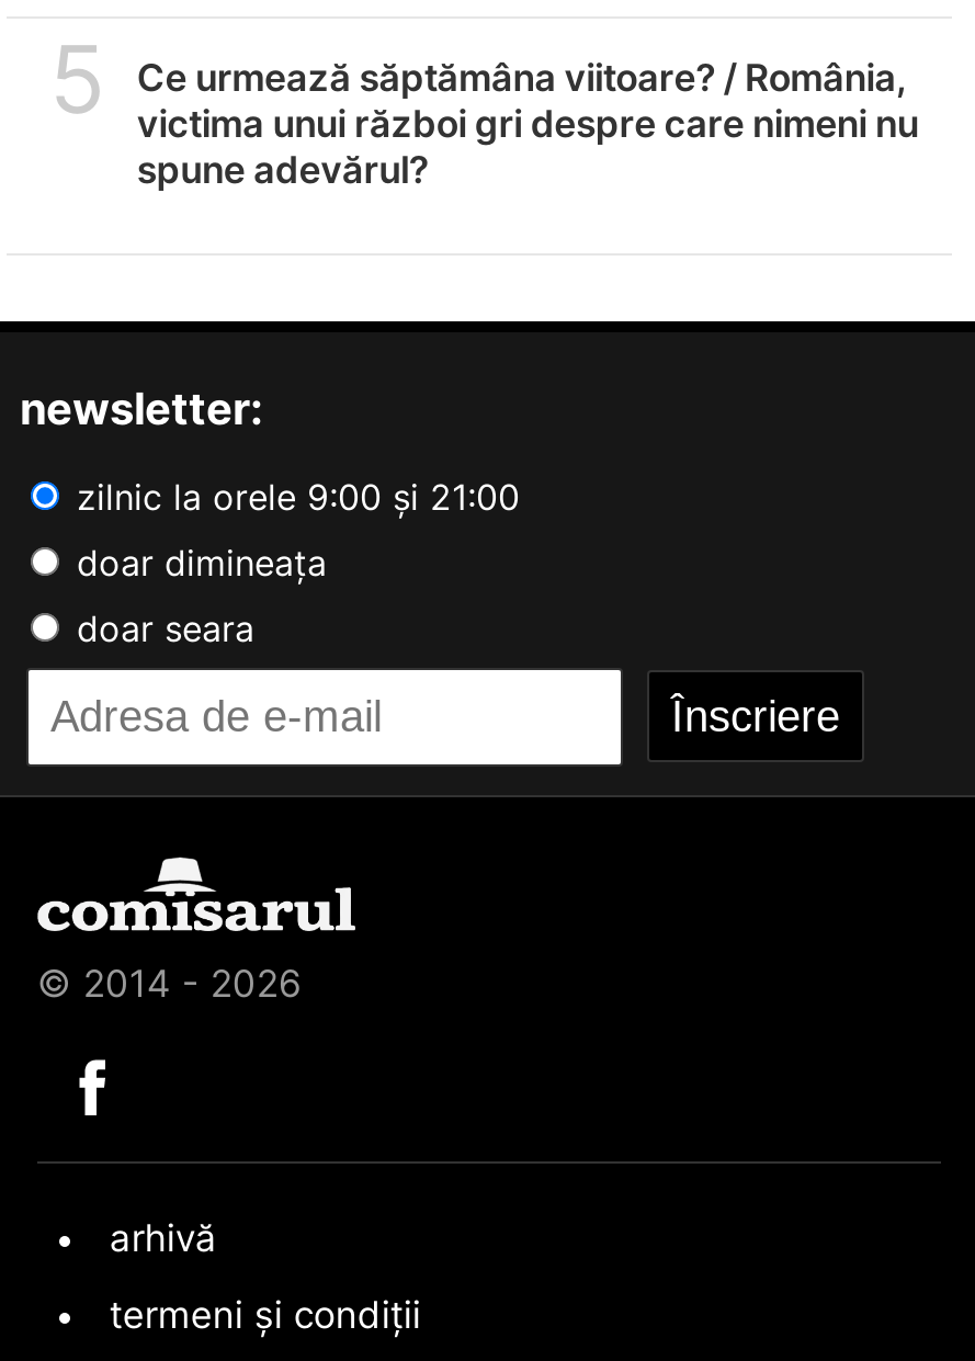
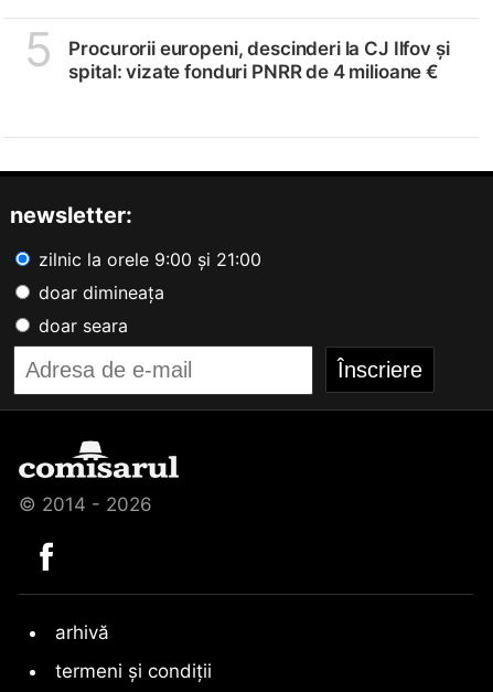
[137,55,918,191] Ce urmează săptămâna viitoare? / România, | victima unui război gri despre care nimeni nu | spune adevărul? -> [69,37,449,83] Procurorii europeni, descinderi la CJ Ilfov și | spital: vizate fonduri PNRR de 4 milioane €

